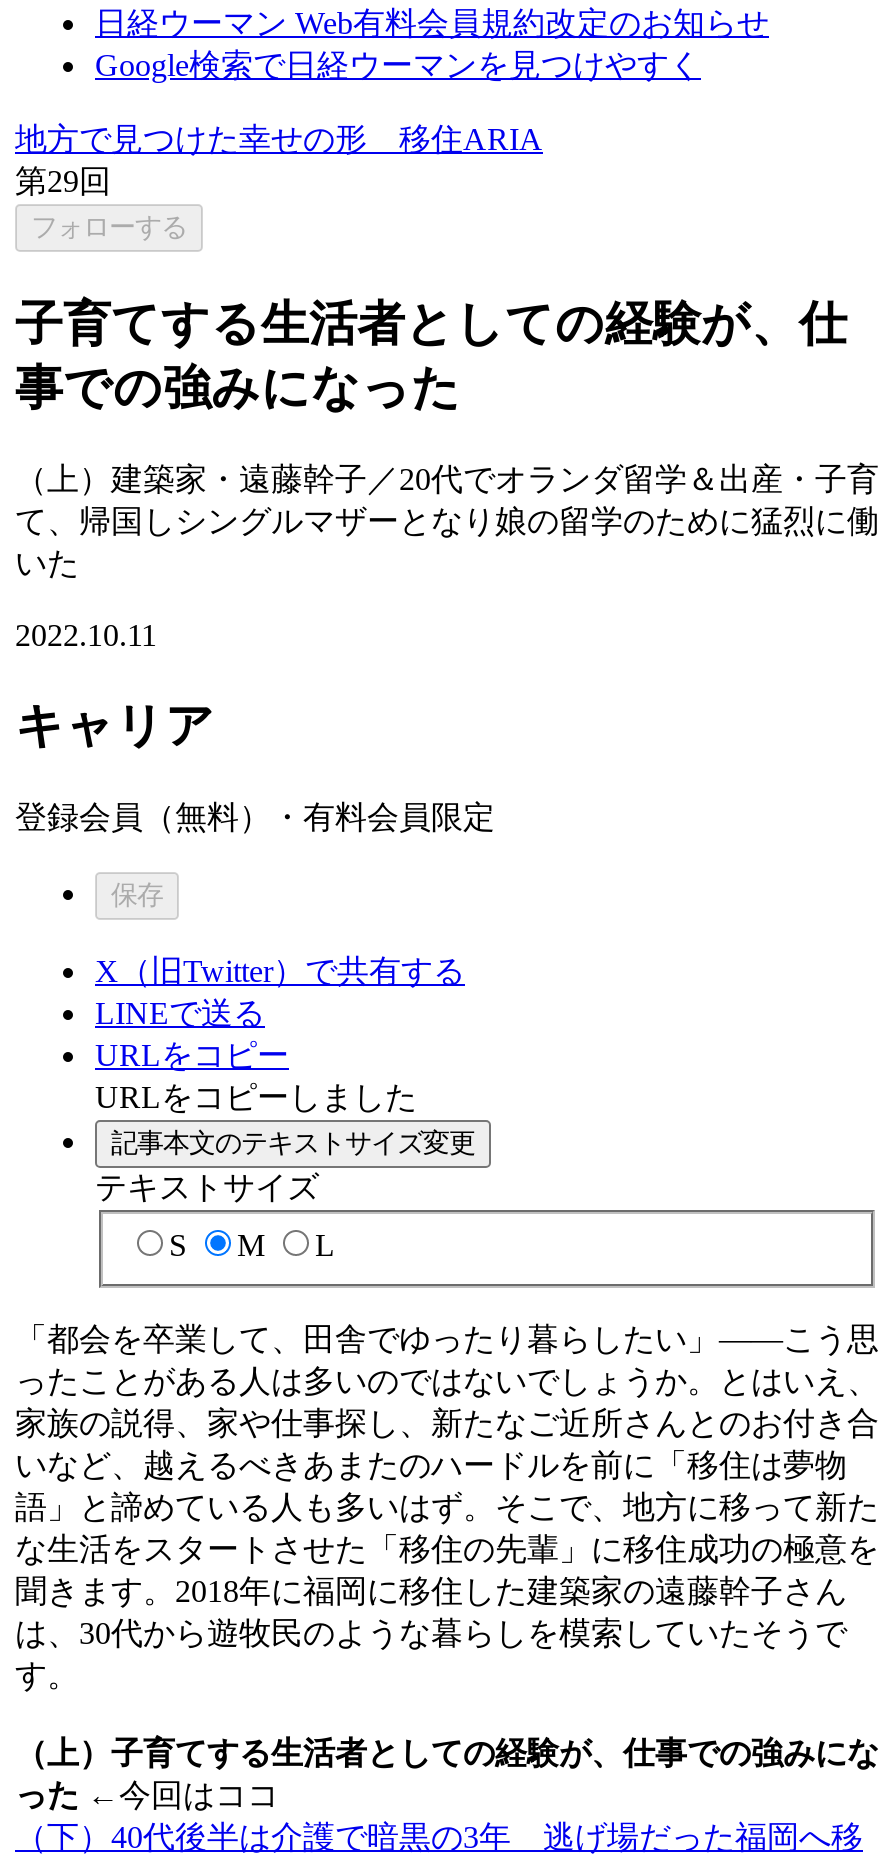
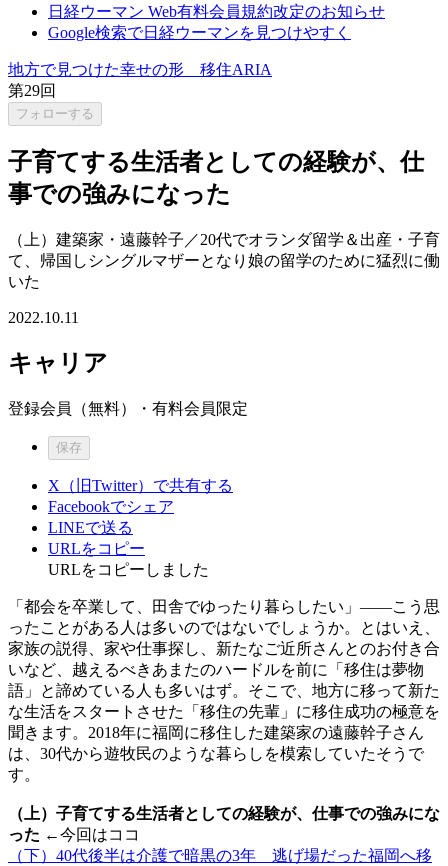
none -> [48,498,174,515] Facebookでシェア
moved [95,995,417,1113] -> [48,519,209,578]: LINEで送る | URLをコピー | URLをコピーしました
[95,1127,475,1262] 記事本文のテキストサイズ変更 | テキストサイズ | S | M | L -> none

